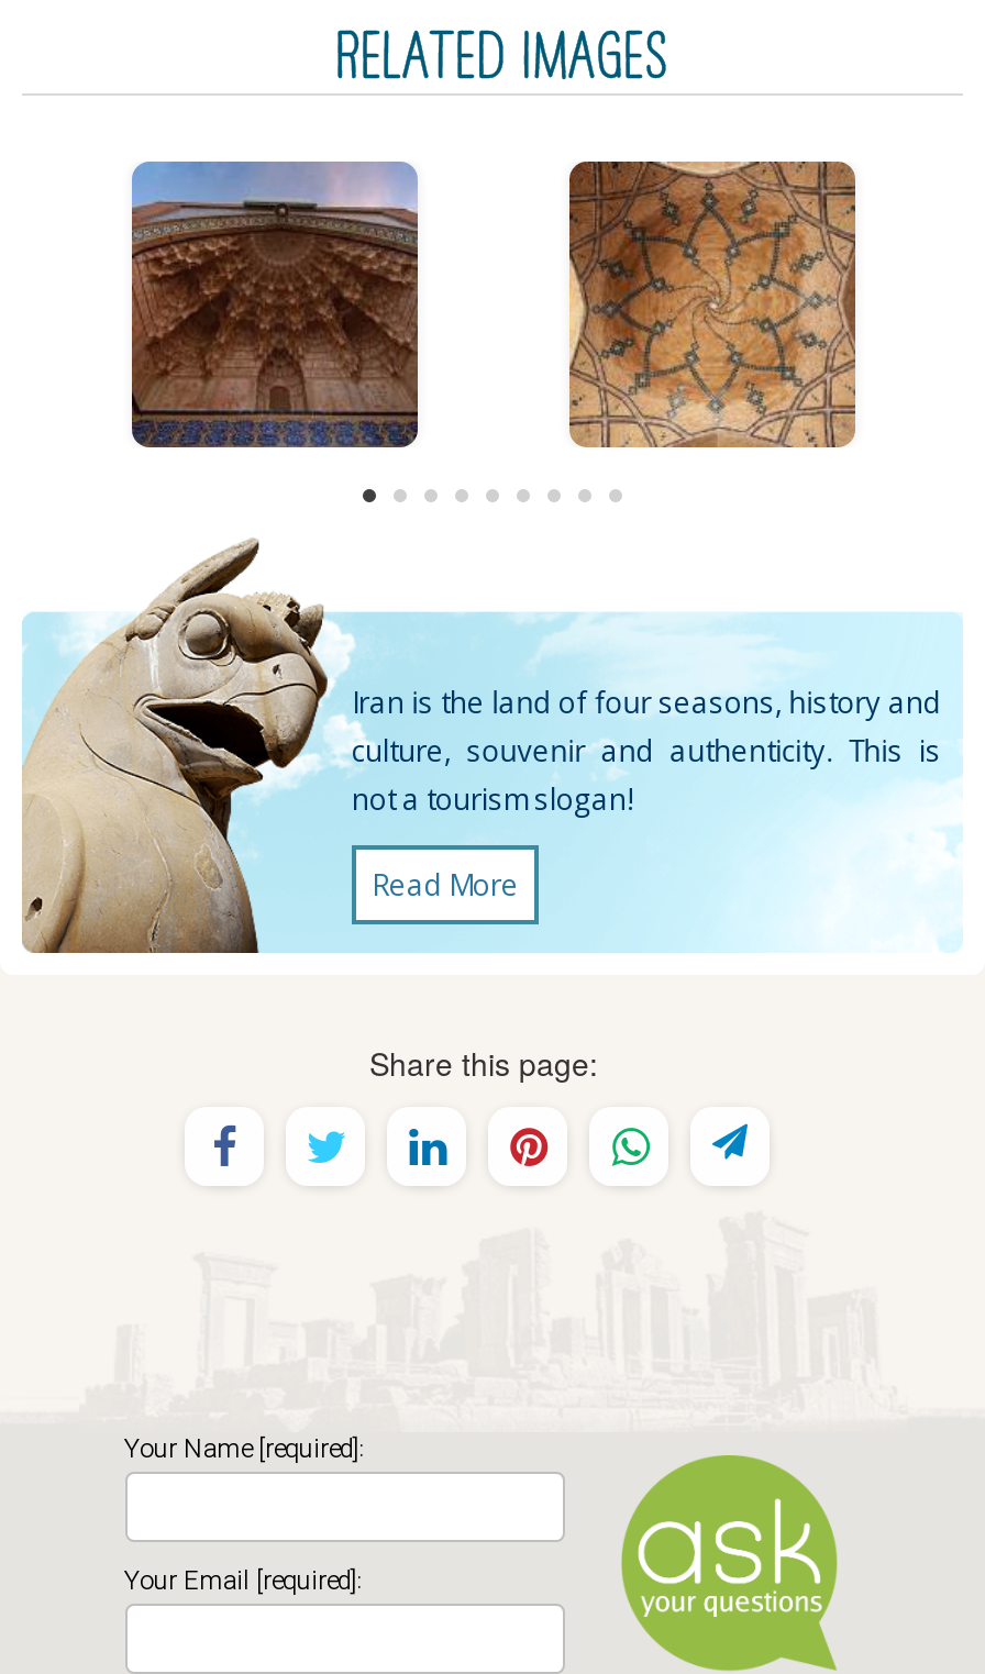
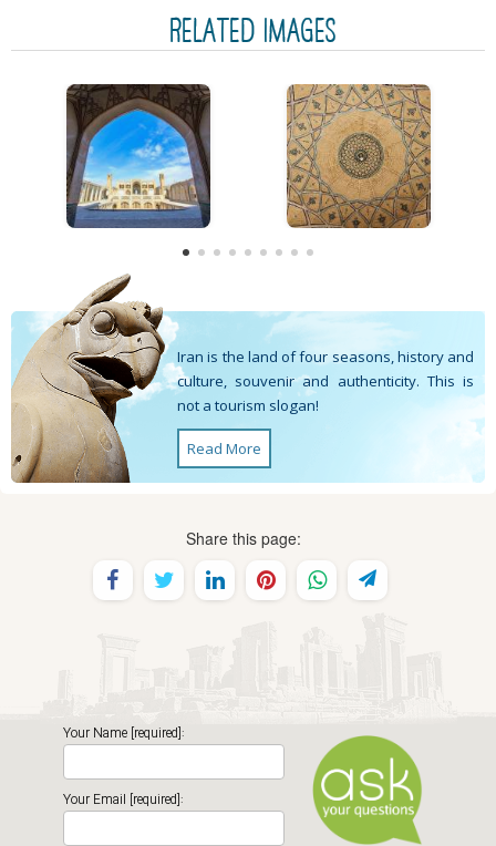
[130,159,418,447] [image] -> [65,83,211,228] [image]
[567,159,857,447] [image] -> [286,83,432,228] [image]

